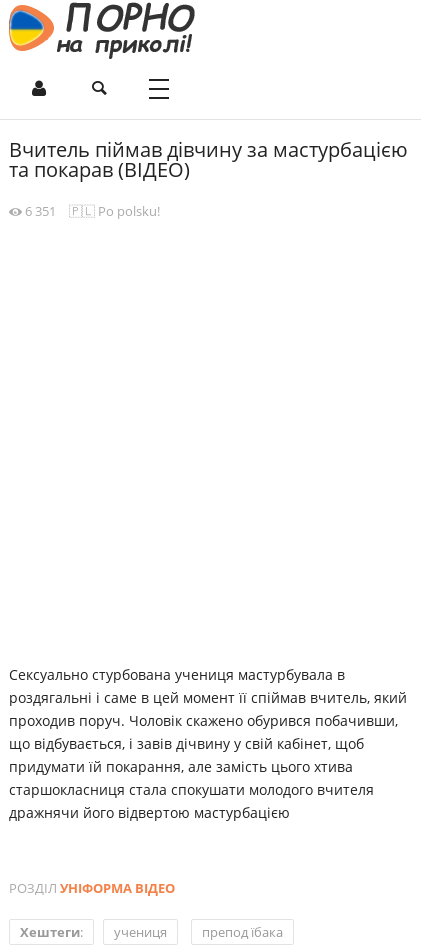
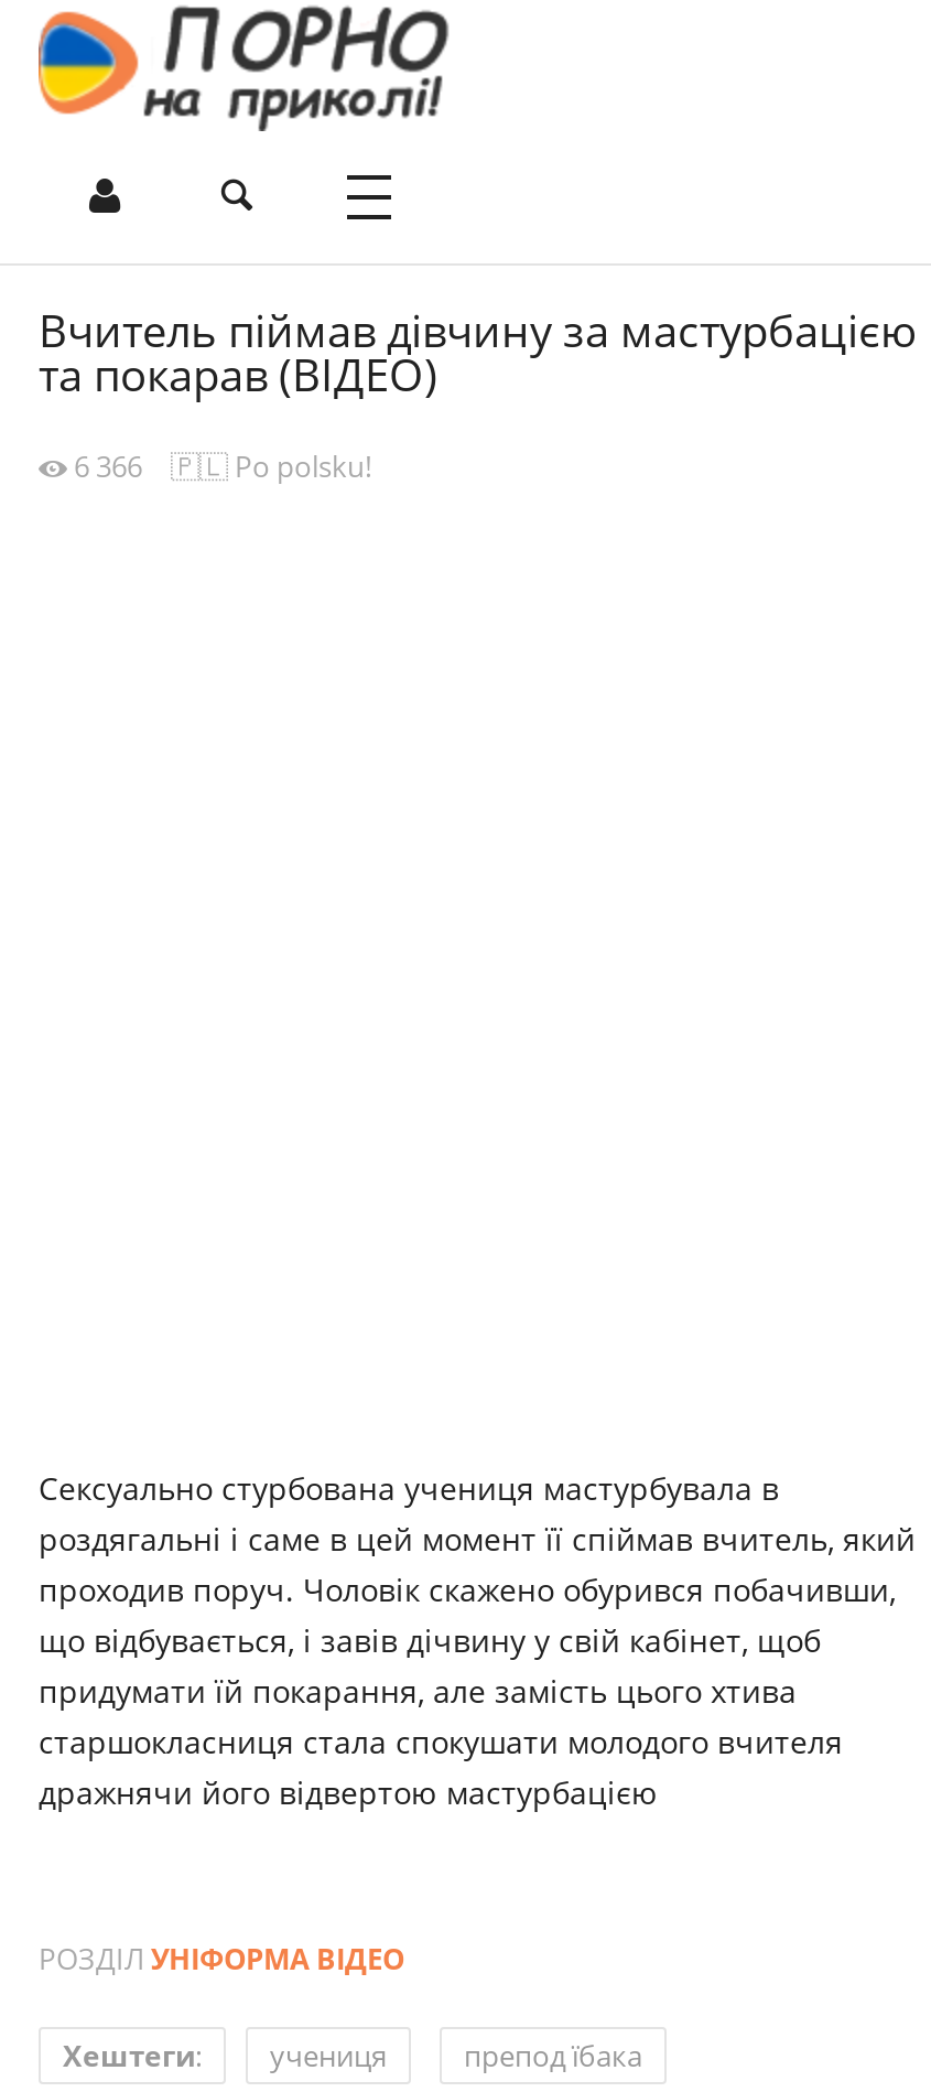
[22,202,56,220] 6 351 -> [67,446,142,486] 6 366

